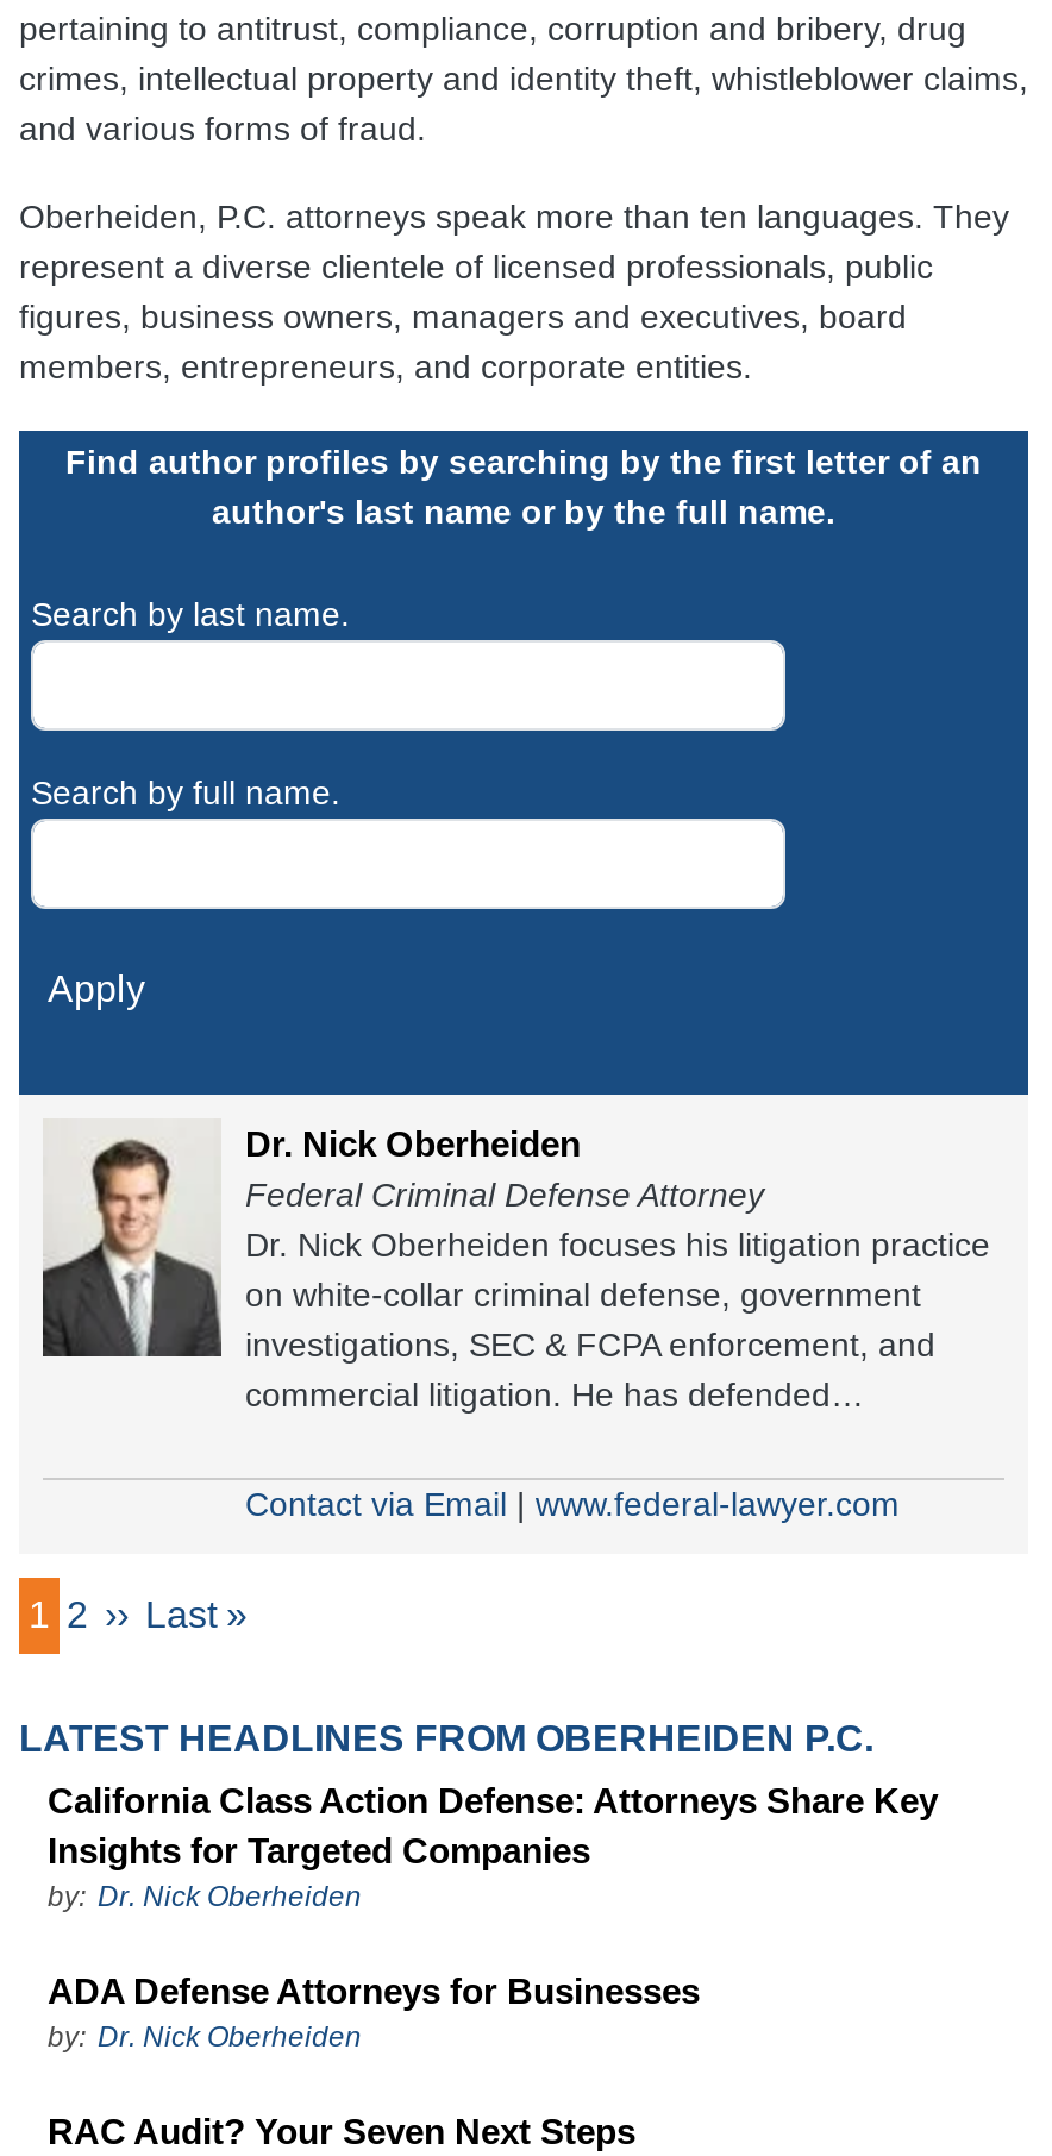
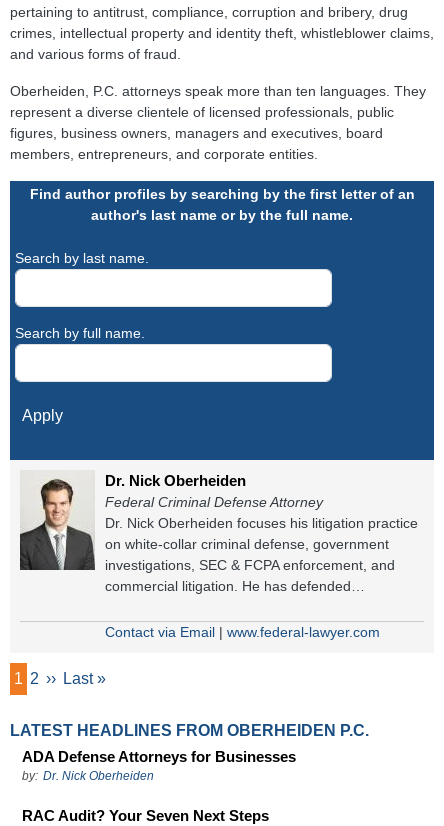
[48,1780,938,1913] California Class Action Defense: Attorneys Share Key | Insights for Targeted Companies | by: Dr. Nick Oberheiden -> none

